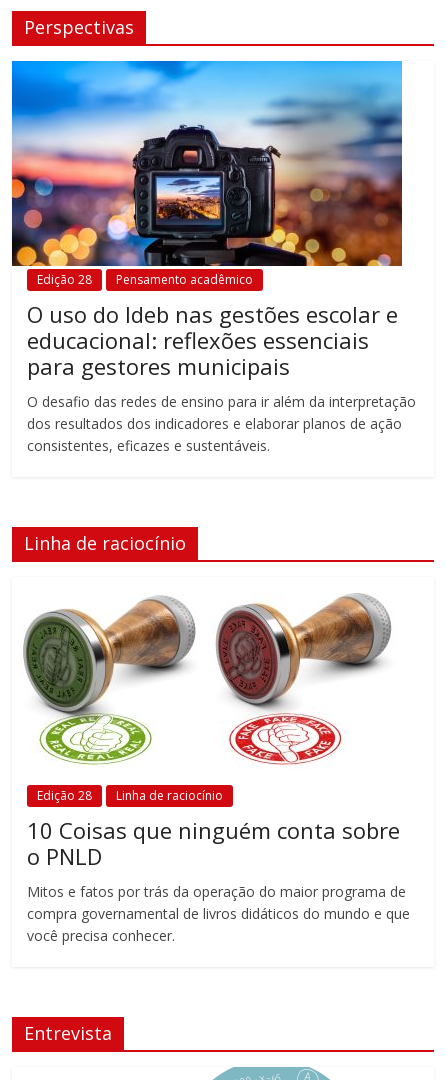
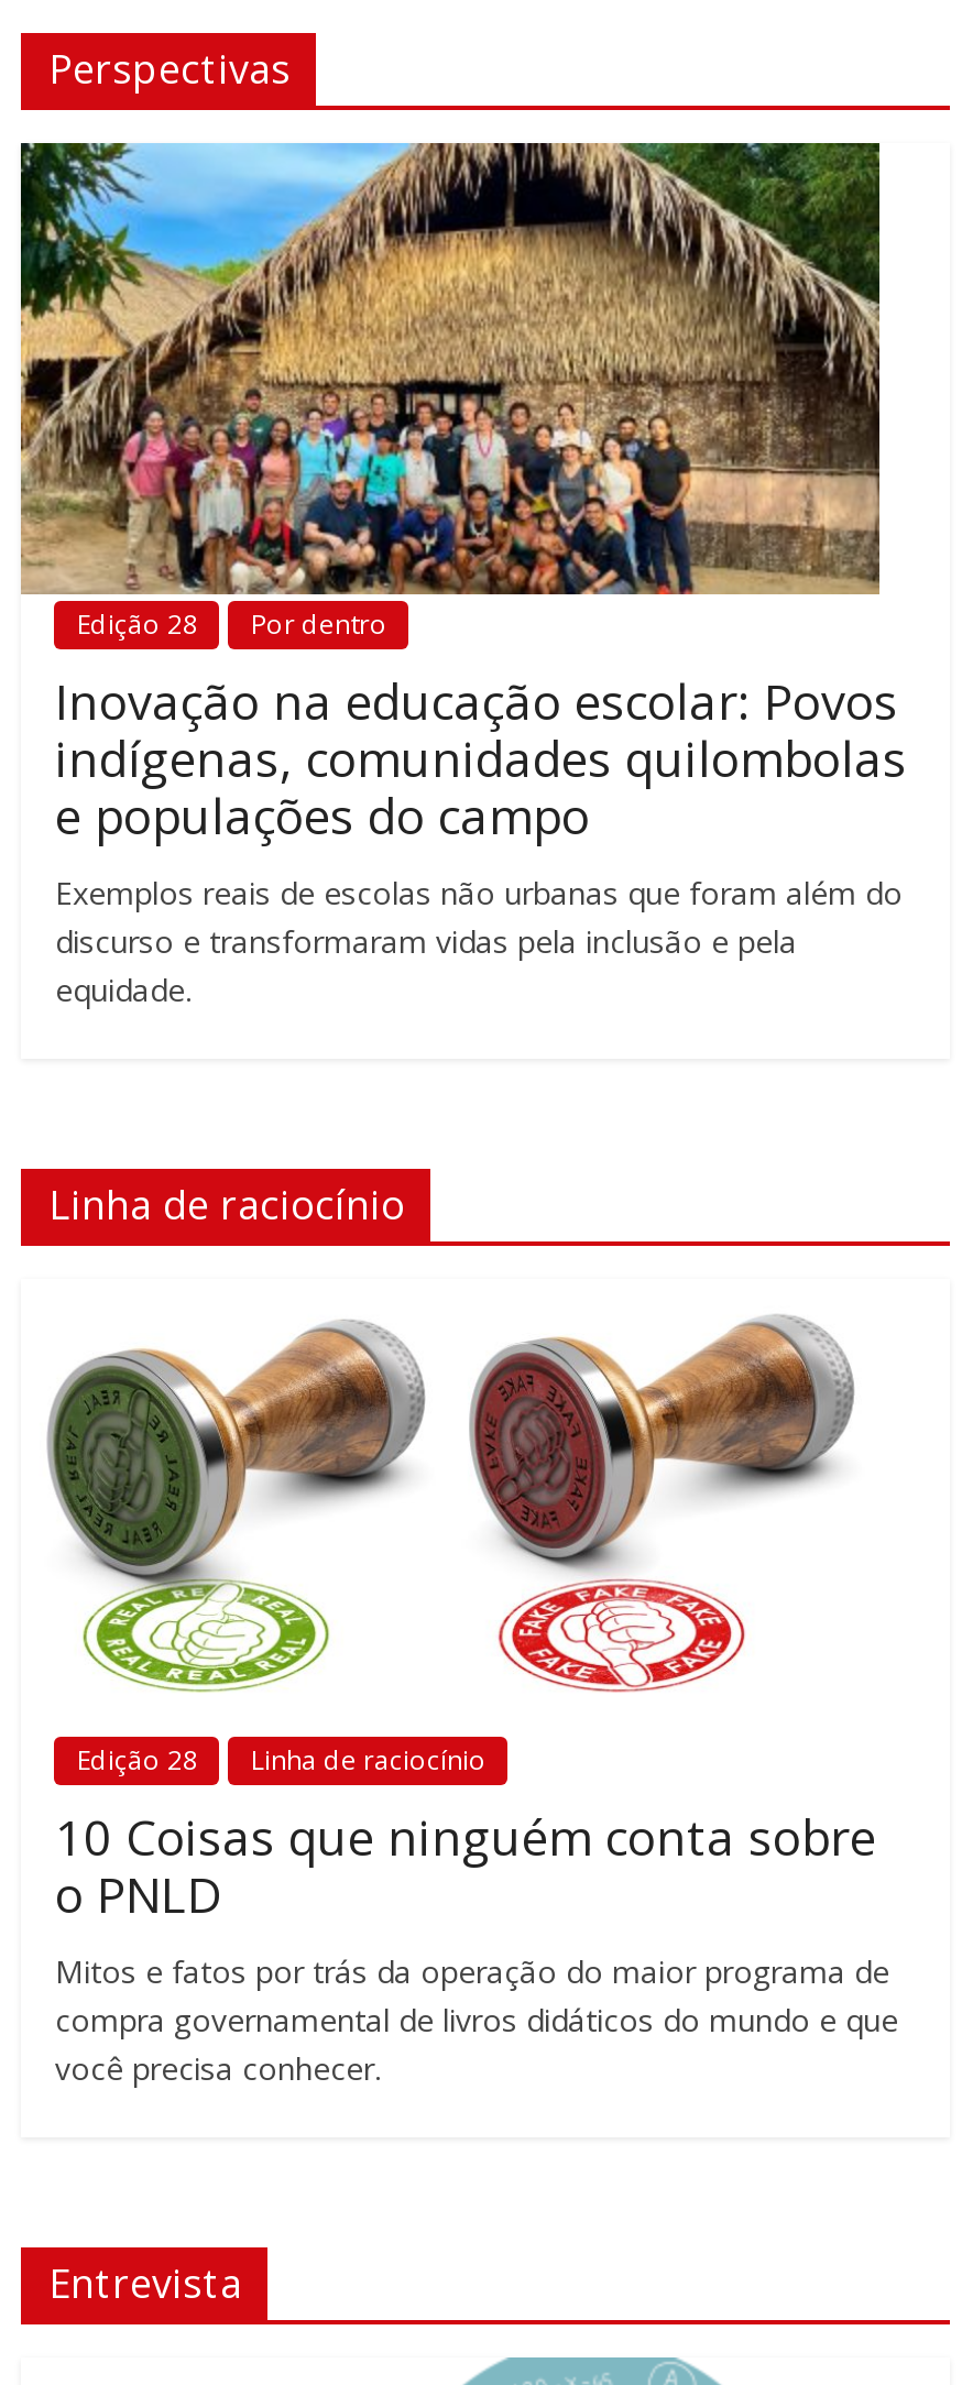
[11,60,416,455] [image] | Pensamento acadêmico | O uso do Ideb nas gestões escolar e | educacional: reflexões essenciais | para gestores municipais | O desafio das redes de ensino para ir além da interpretação | dos resultados dos indicadores e elaborar planos de ação | consistentes, eficazes e sustentáveis. -> [19,141,907,1011] [image] | Por dentro | Inovação na educação escolar: Povos | indígenas, comunidades quilombolas | e populações do campo | Exemplos reais de escolas não urbanas que foram além do | discurso e transformaram vidas pela inclusão e pela | equidade.

